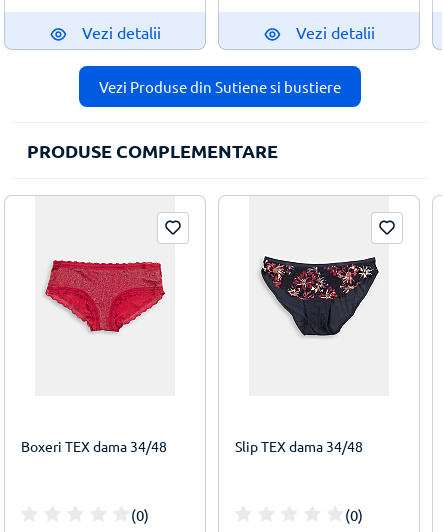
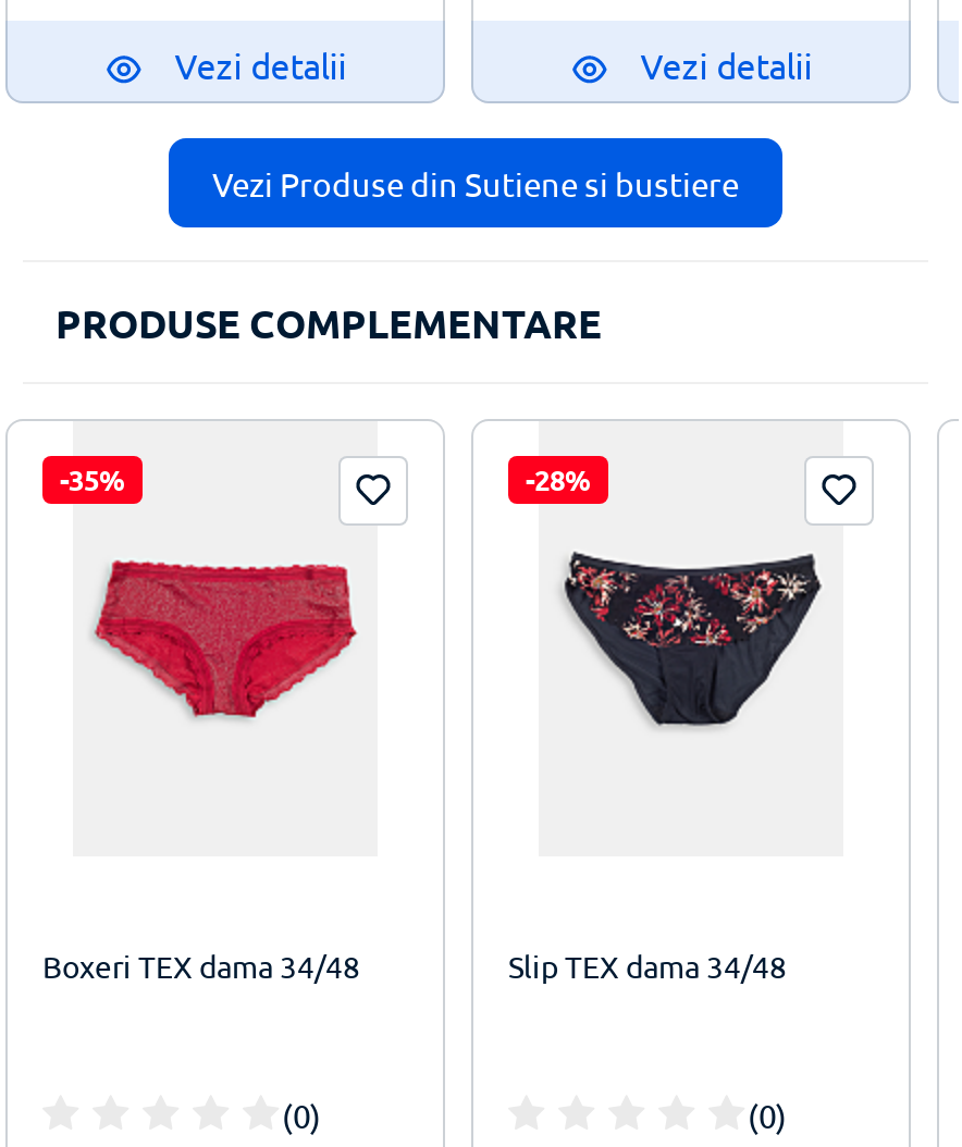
none -> [60,460,125,497] -35%
none -> [526,460,591,497] -28%

